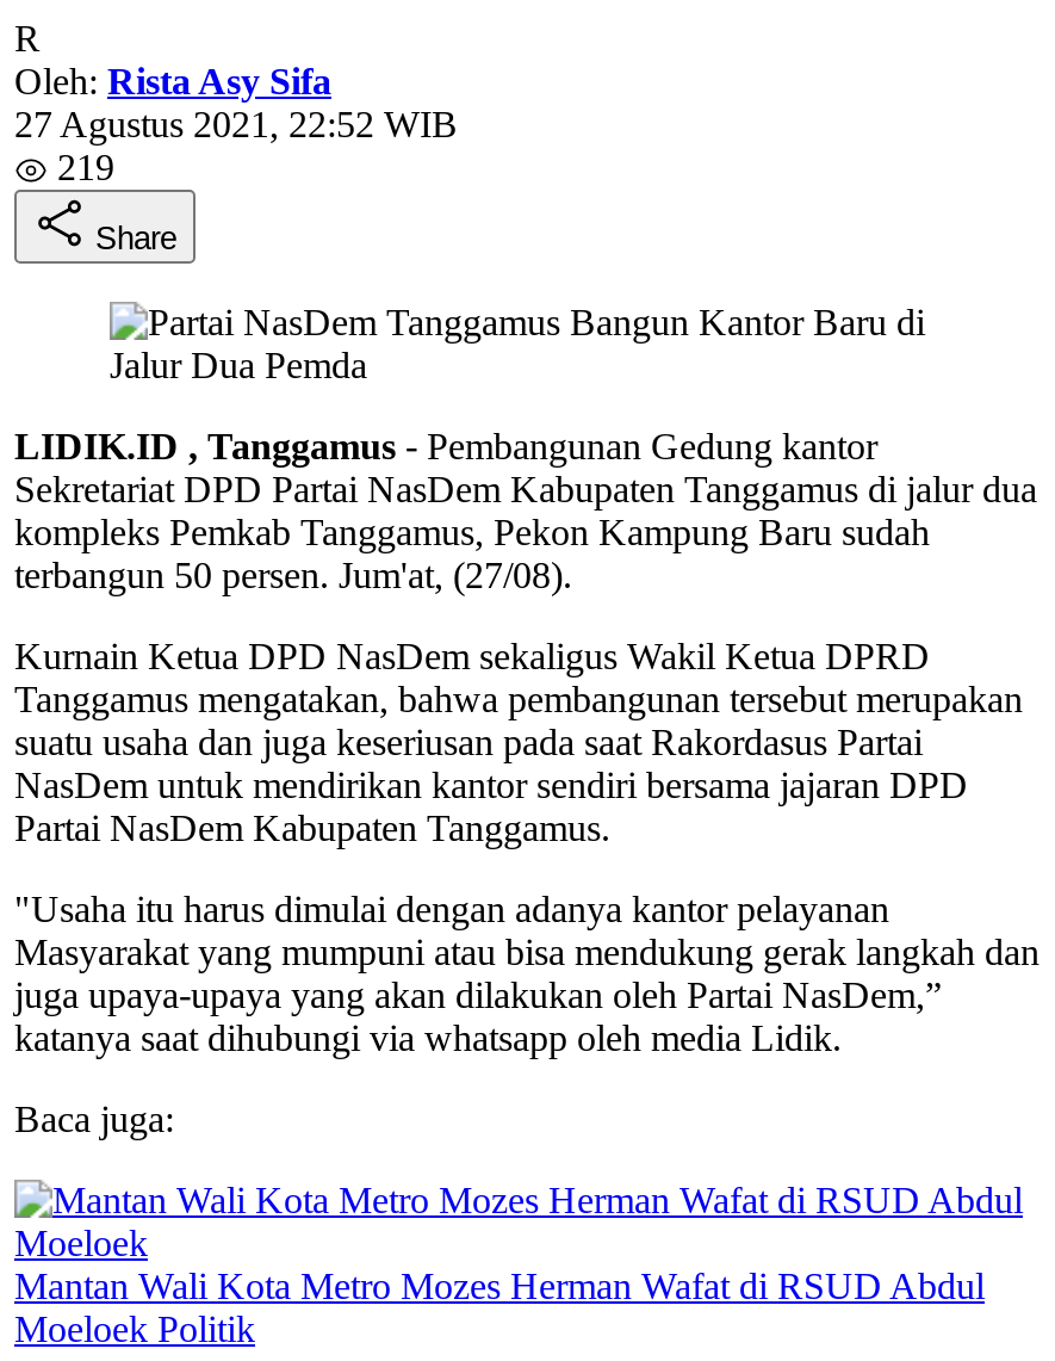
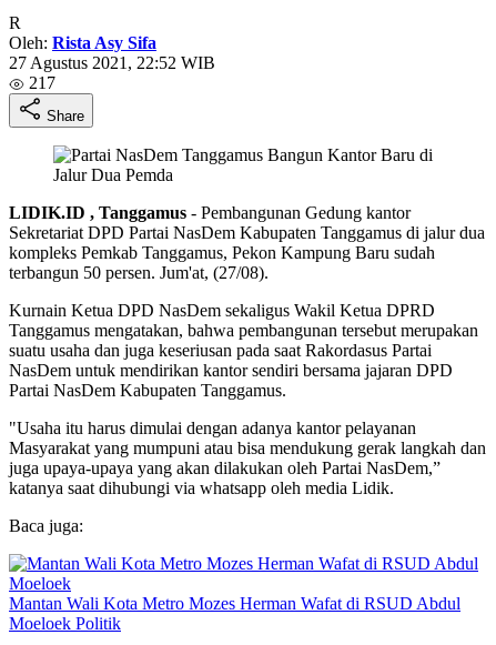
[57,146,114,187] 219 -> [29,73,55,92] 217

